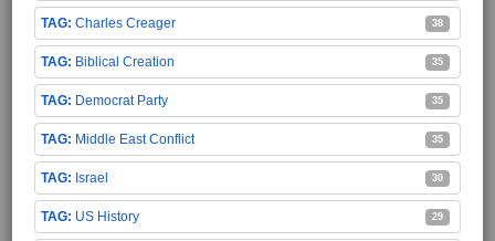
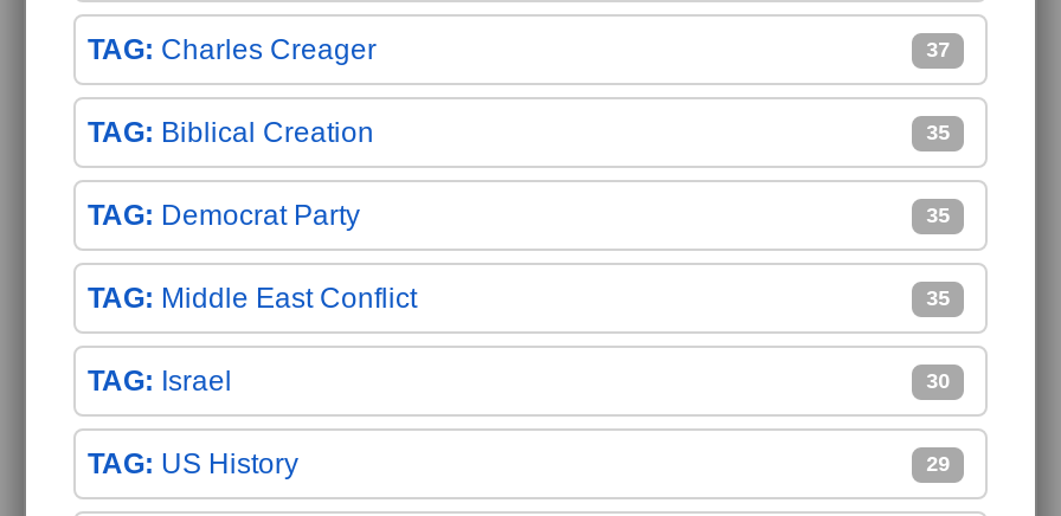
[432,17,443,29] 38 -> [926,37,950,61] 37

